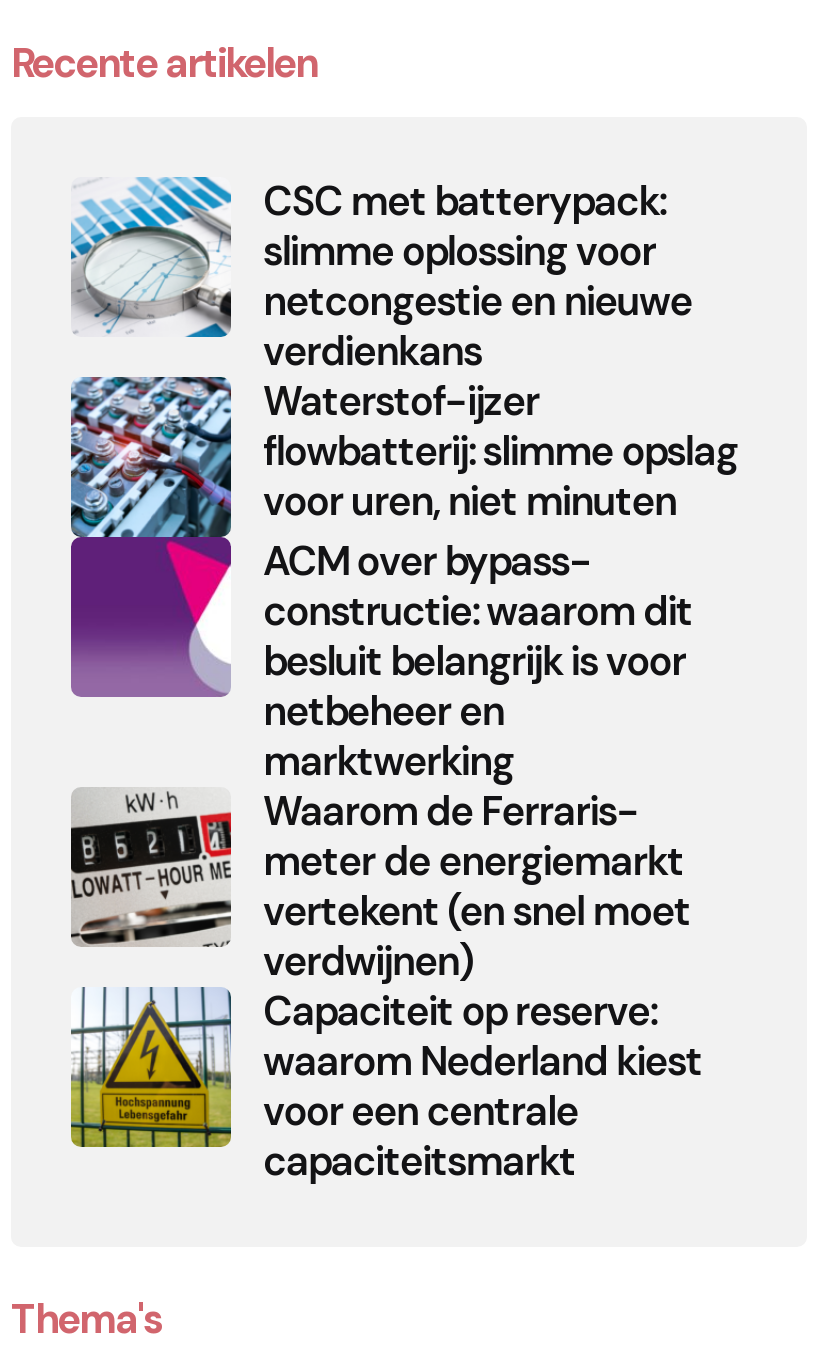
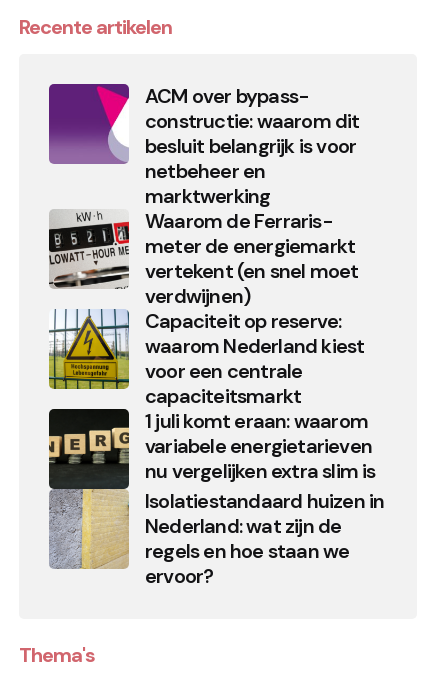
[69,175,738,527] [image] | CSC met batterypack: | slimme oplossing voor | netcongestie en nieuwe | verdienkans | Waterstof-ijzer | flowbatterij: slimme opslag | voor uren, niet minuten -> none
[69,375,233,539] [image] -> none
moved [71,535,702,1187] -> [49,83,364,409]: [image] | ACM over bypass- | constructie: waarom dit | ... | voor een centrale | capaciteitsmarkt
none -> [48,408,384,589] [image] | 1 juli komt eraan: waarom | variabele energietarieven | nu vergelijken extra slim is | Isolatiestandaard huizen in | Nederland: wat zijn de | regels en hoe staan we | ervoor?

